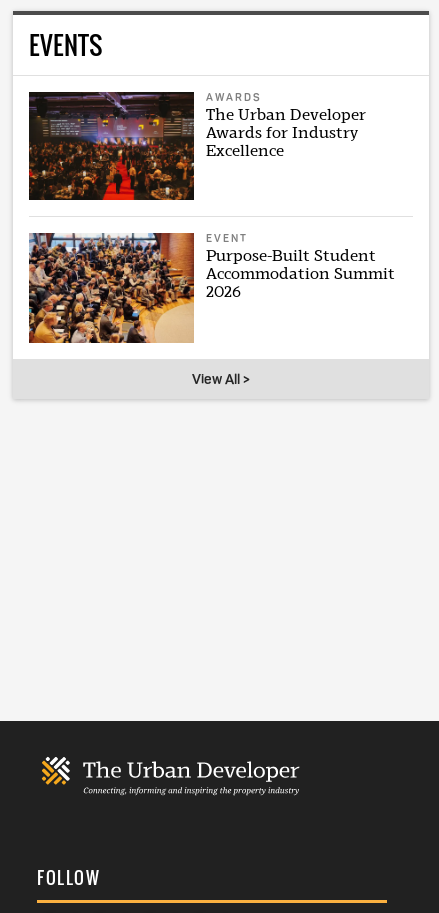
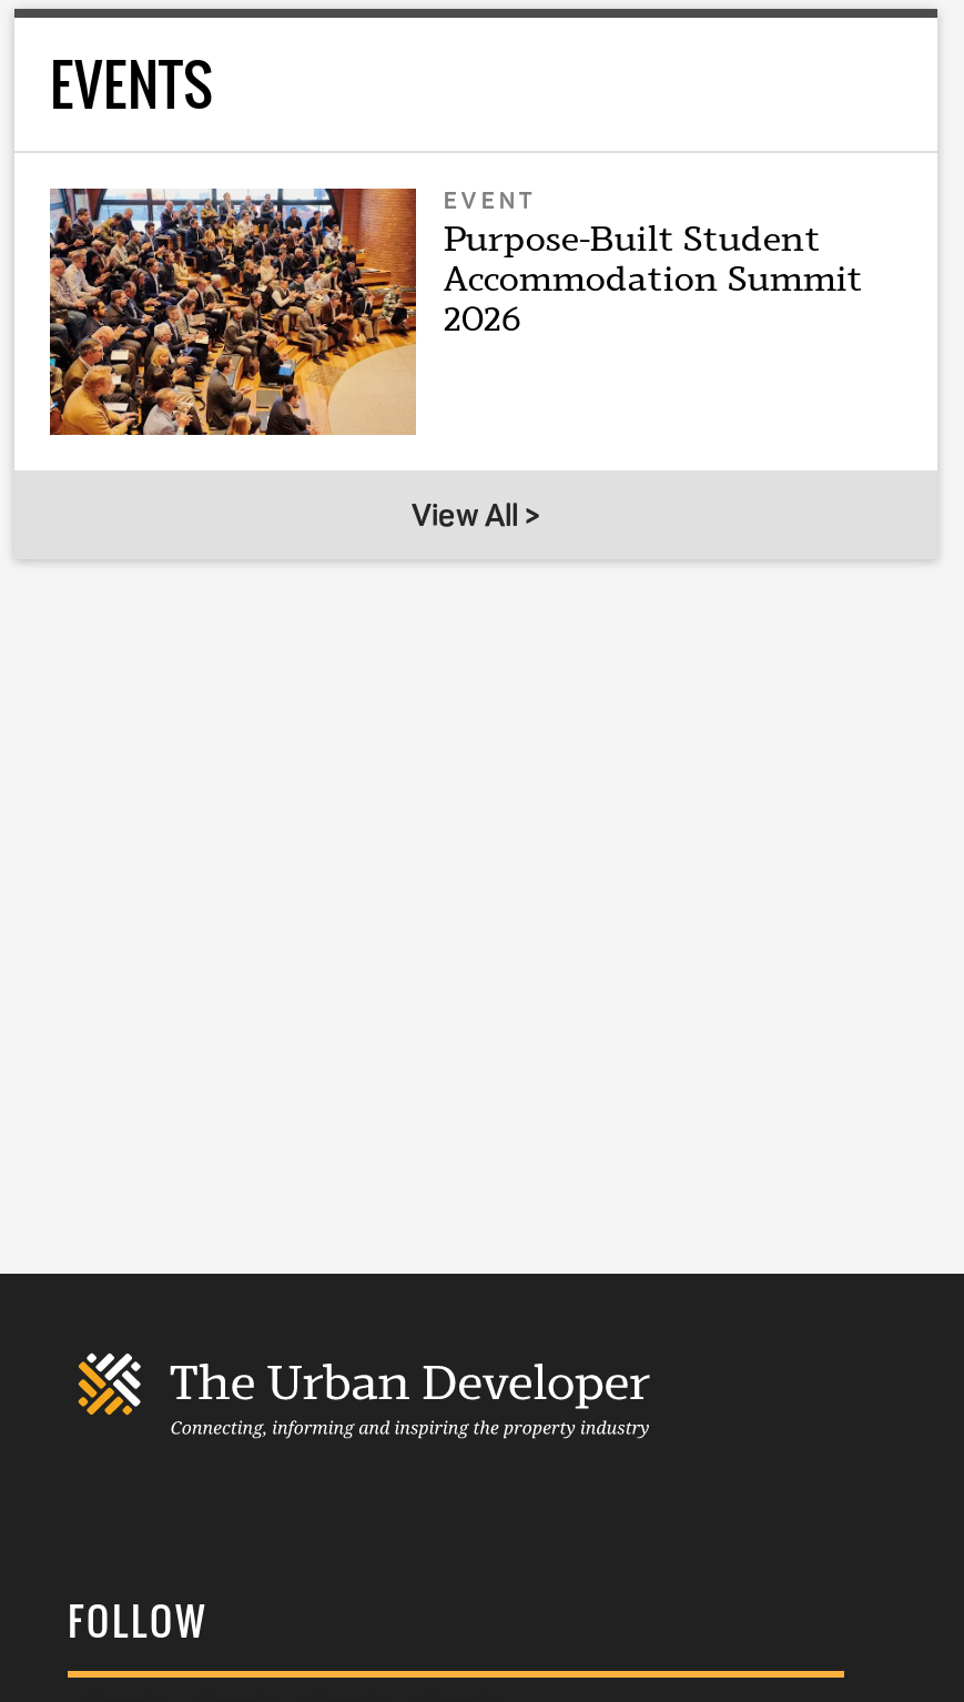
[28,91,366,201] [image] | AWARDS | The Urban Developer | Awards for Industry | Excellence -> none

